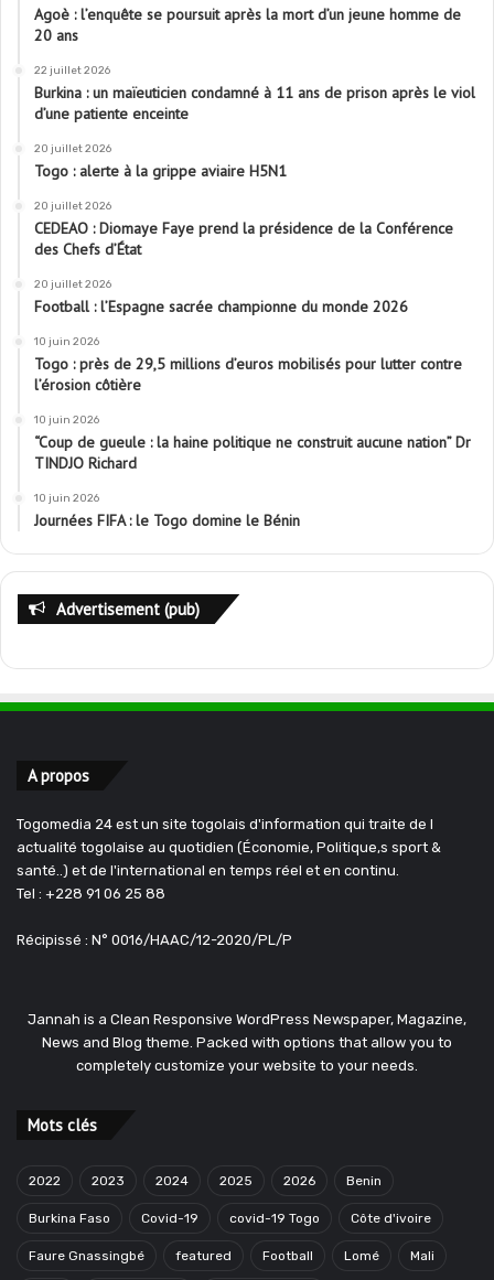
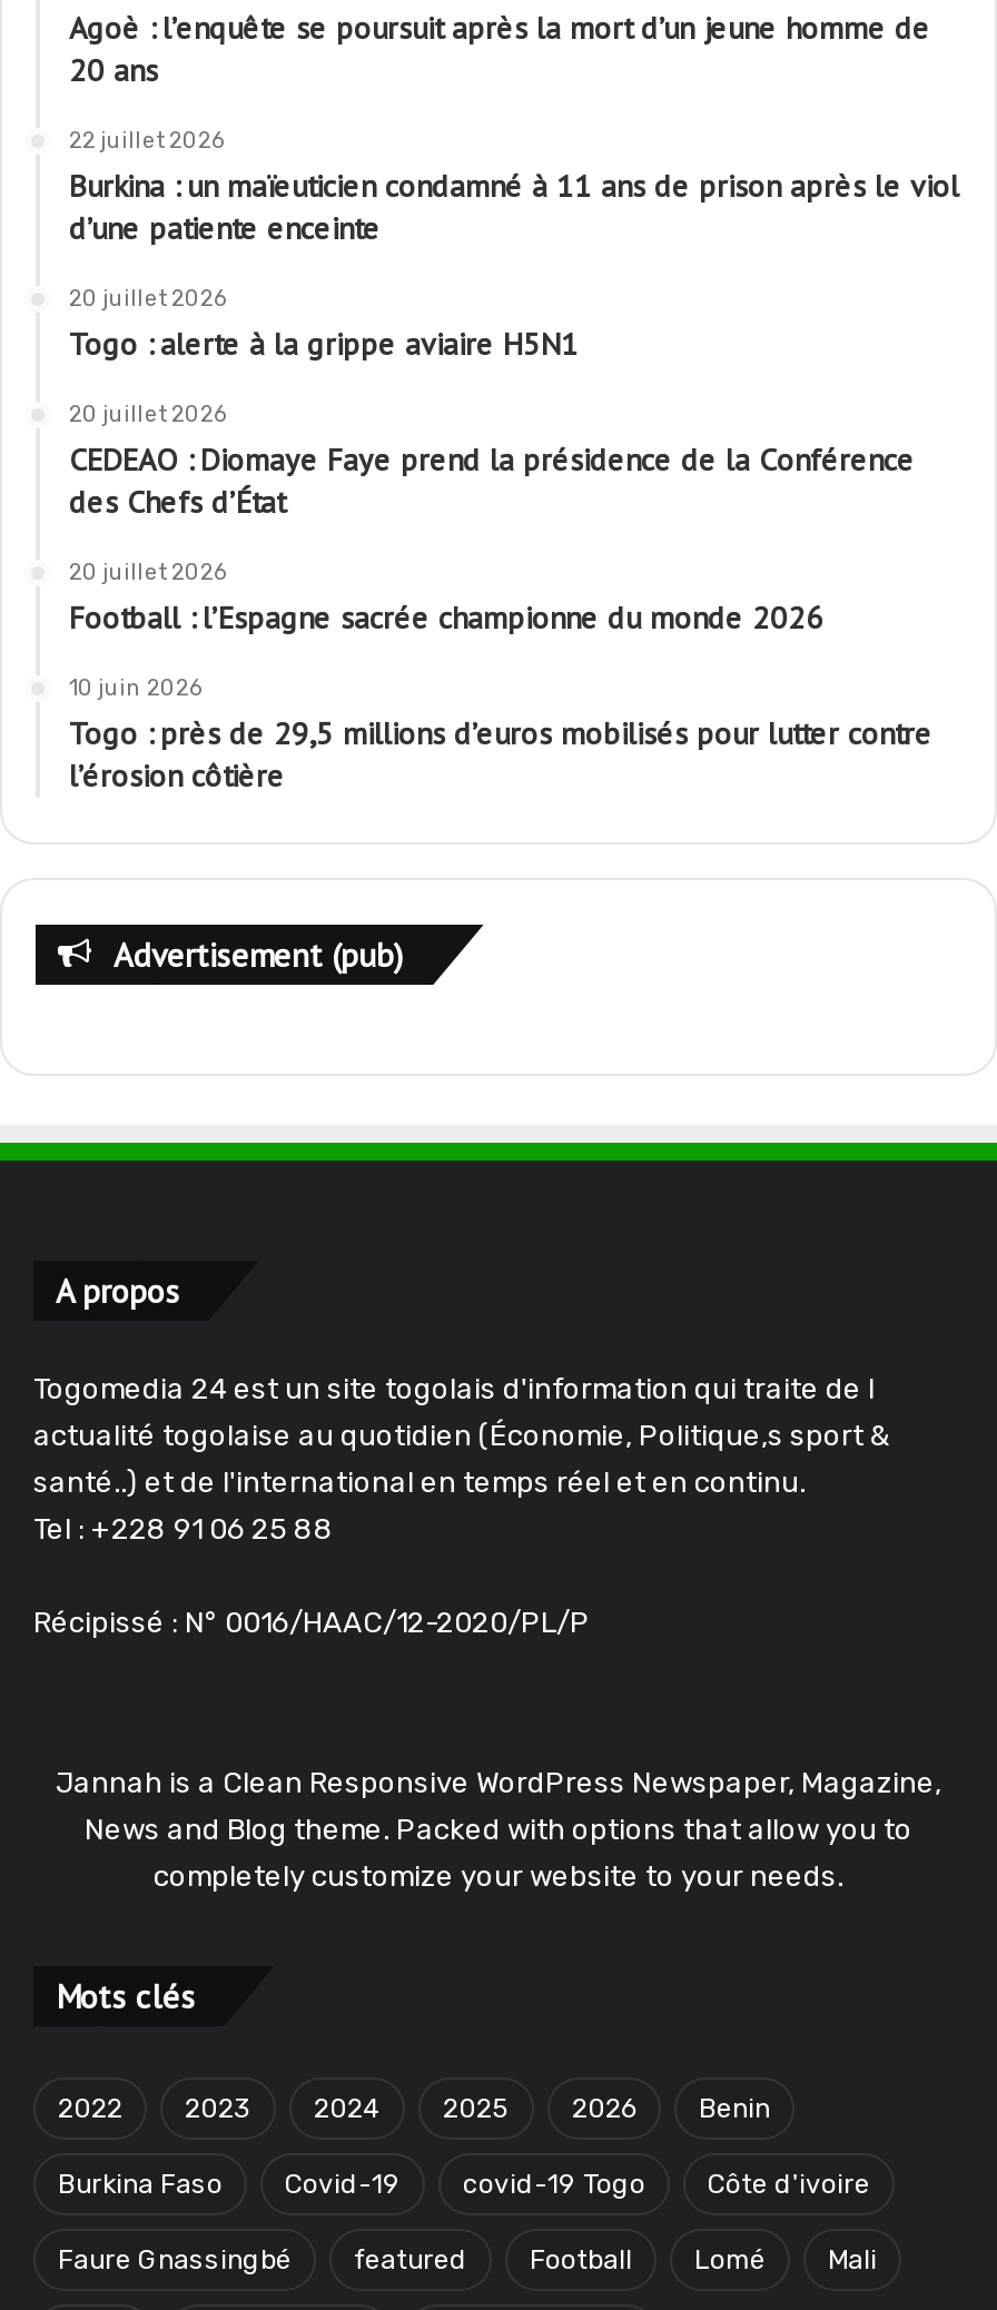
[34,413,471,530] 10 juin 2026 | “Coup de gueule : la haine politique ne construit aucune nation” Dr | TINDJO Richard | 10 juin 2026 | Journées FIFA : le Togo domine le Bénin -> none

